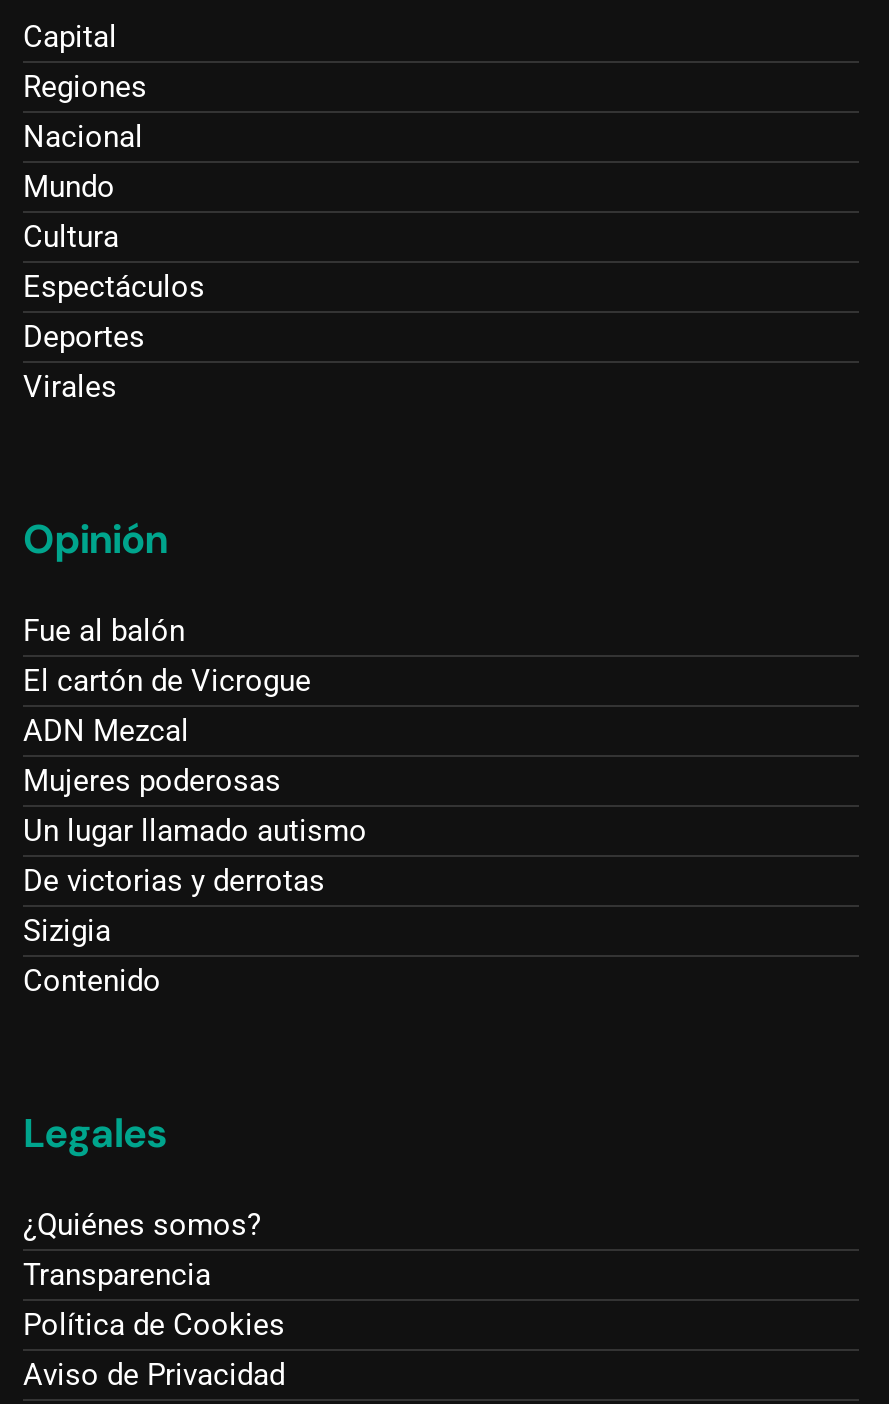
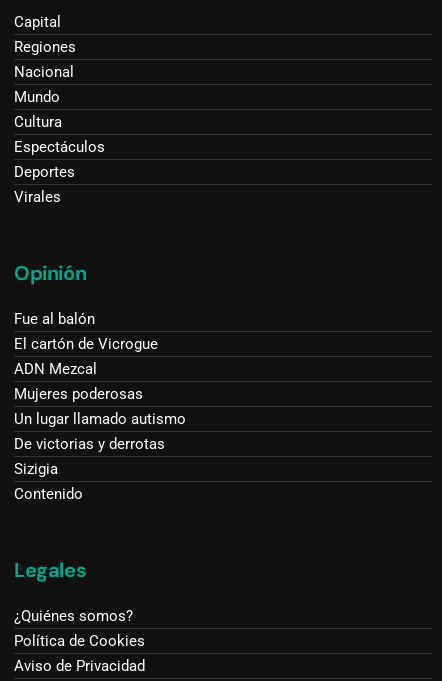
[23,1257,211,1293] Transparencia -> none

